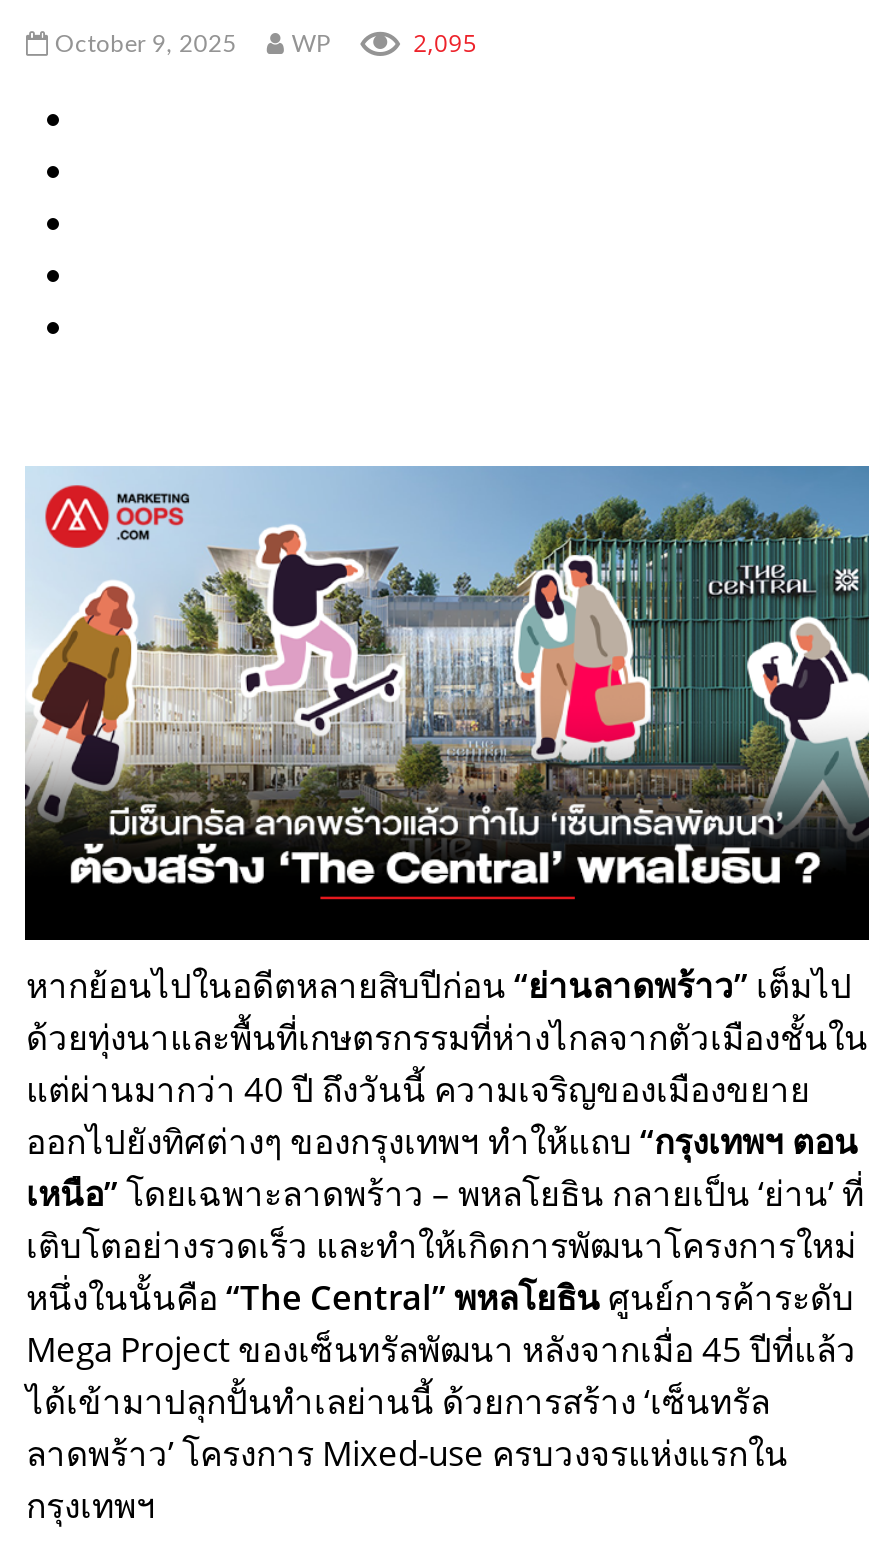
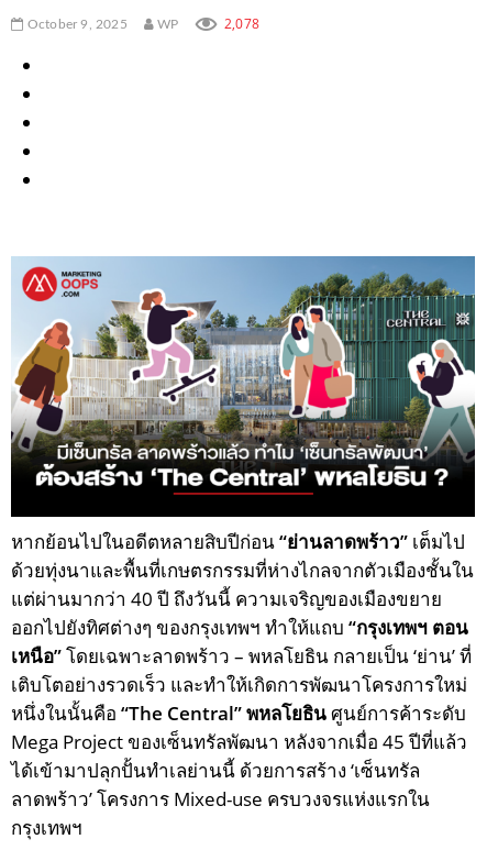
[413,27,477,61] 2,095 -> [224,15,260,33] 2,078

